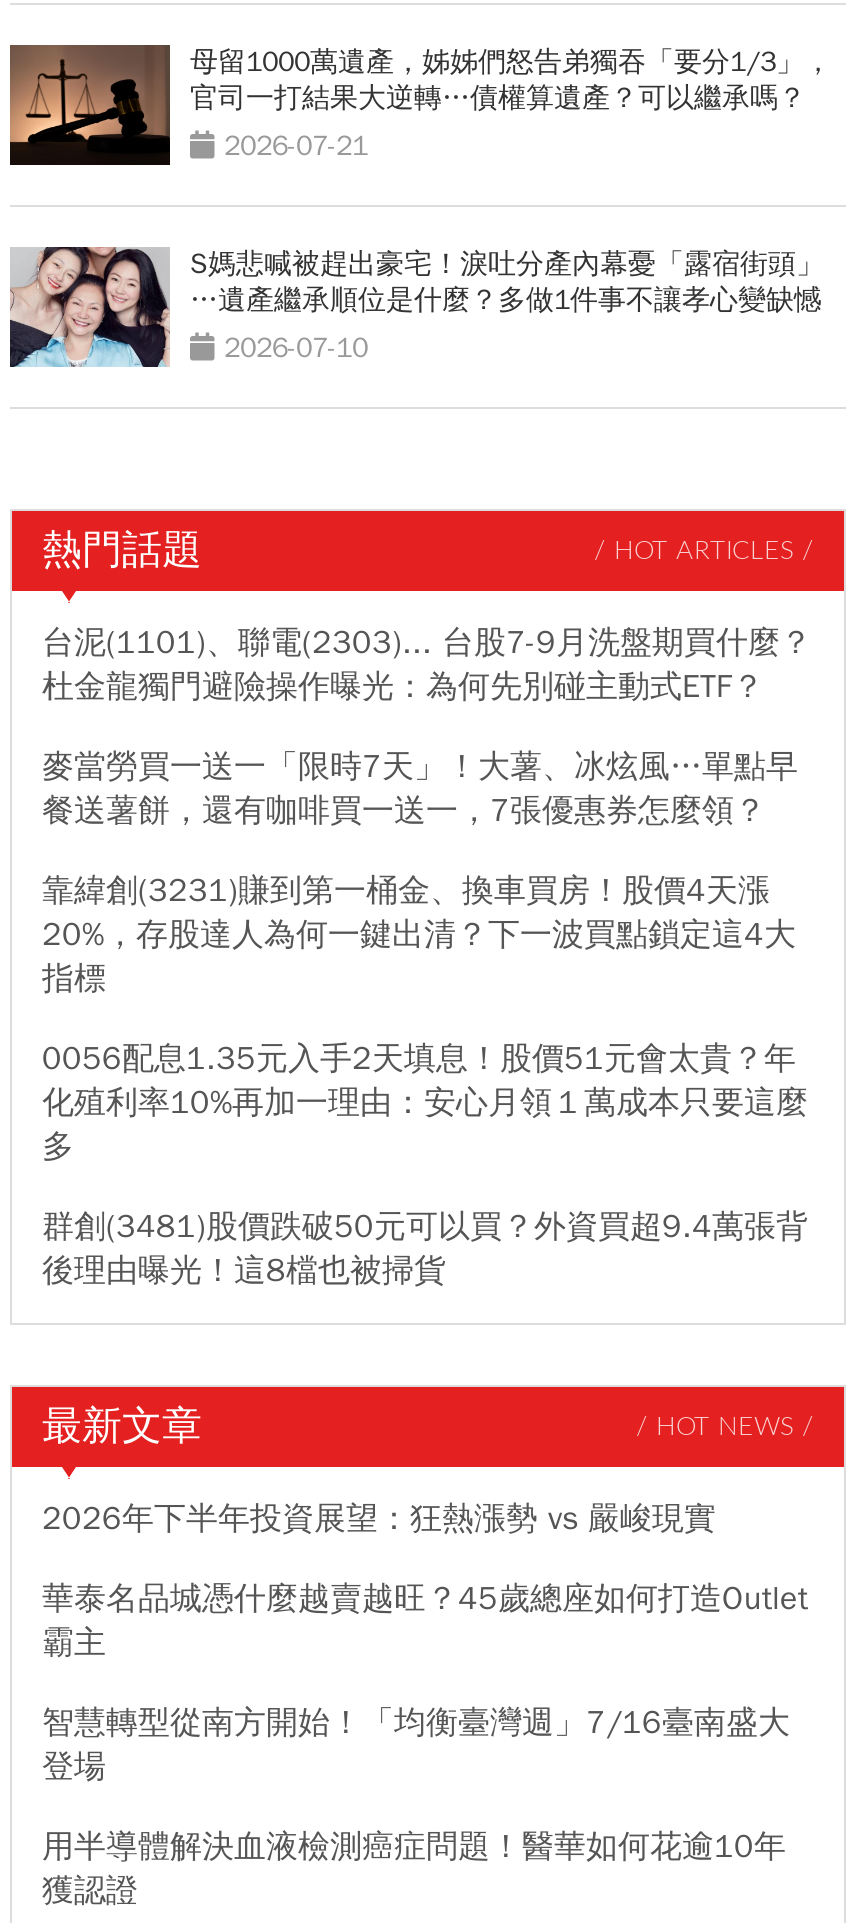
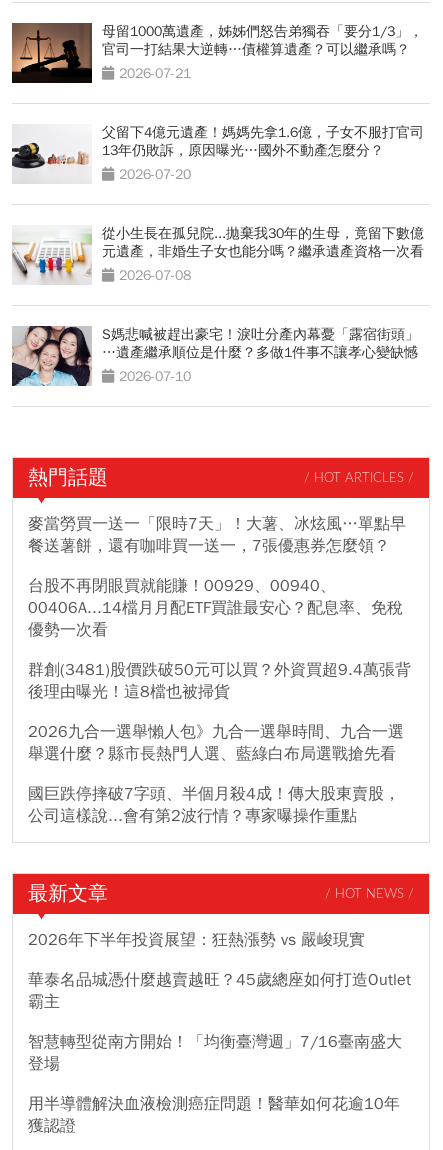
none -> [12,124,424,284] [image] | 父留下4億元遺產！媽媽先拿1.6億，子女不服打官司 | 13年仍敗訴，原因曝光…國外不動產怎麼分？ | 2026-07-20 | 從小生長在孤兒院...拋棄我30年的生母，竟留下數億 | 元遺產，非婚生子女也能分嗎？繼承遺產資格一次看 | 2026-07-08
none -> [12,229,92,285] [image]
moved [8,243,824,575] -> [11,324,419,490]: [image] | S媽悲喊被趕出豪宅！淚吐分產內幕憂「露宿街頭」 | …遺產繼承順位是什麼？多做1件事不讓孝心變缺憾 | 2026-07-10 | 熱門話題 | / HOT ARTICLES /
[42,623,812,707] 台泥(1101)、聯電(2303)... 台股7-9月洗盤期買什麼？ | 杜金龍獨門避險操作曝光：為何先別碰主動式ETF？ -> none
[42,871,808,1167] 靠緯創(3231)賺到第一桶金、換車買房！股價4天漲 | 20%，存股達人為何一鍵出清？下一波買點鎖定這4大 | 指標 | 0056配息1.35元入手2天填息！股價51元會太貴？年 | 化殖利率10%再加一理由：安心月領１萬成本只要這麼 | 多 -> [28,576,403,640] 台股不再閉眼買就能賺！00929、00940、 | 00406A...14檔月月配ETF買誰最安心？配息率、免稅 | 優勢一次看
none -> [28,722,404,826] 2026九合一選舉懶人包》九合一選舉時間、九合一選 | 舉選什麼？縣市長熱門人選、藍綠白布局選戰搶先看 | 國巨跌停摔破7字頭、半個月殺4成！傳大股東賣股， | 公司這樣說...會有第2波行情？專家曝操作重點

